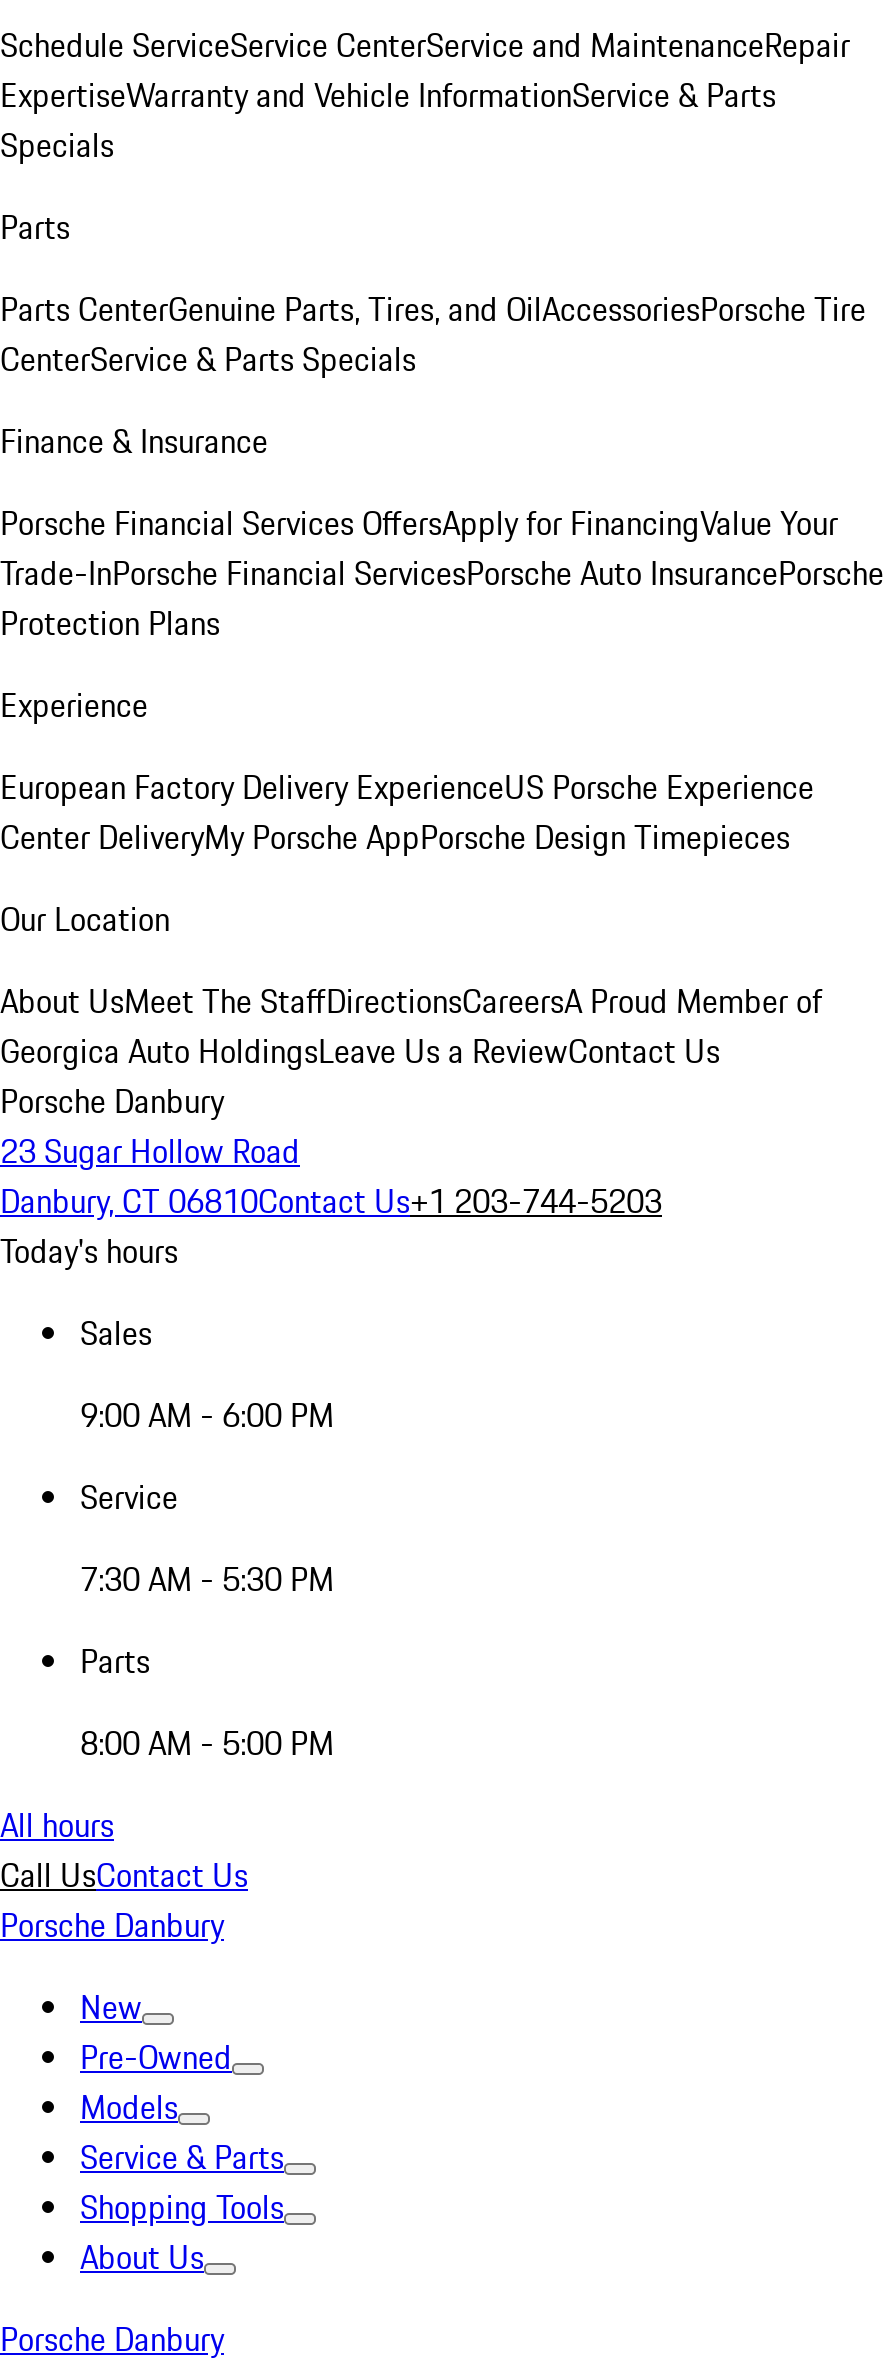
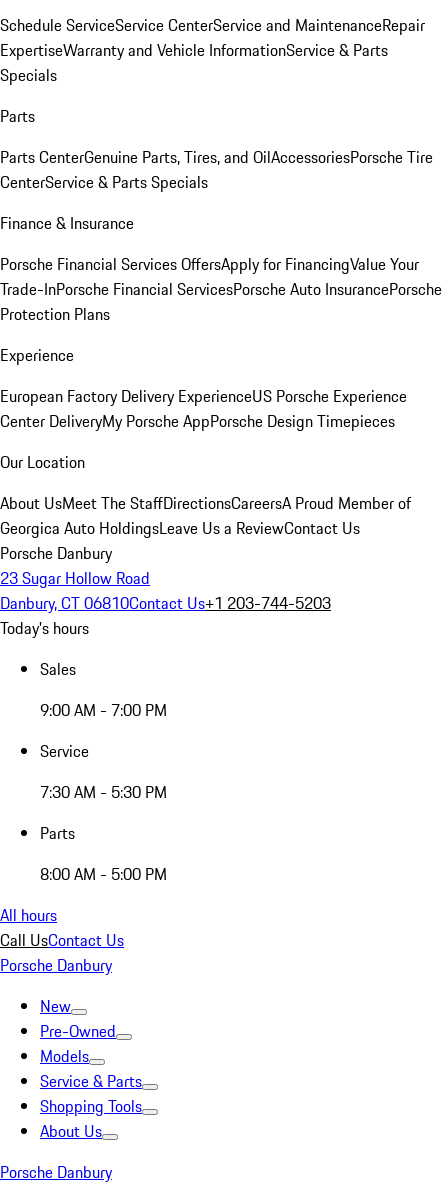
[80,1391,334,1439] 9:00 AM - 6:00 PM -> [40,698,167,722] 9:00 AM - 7:00 PM

